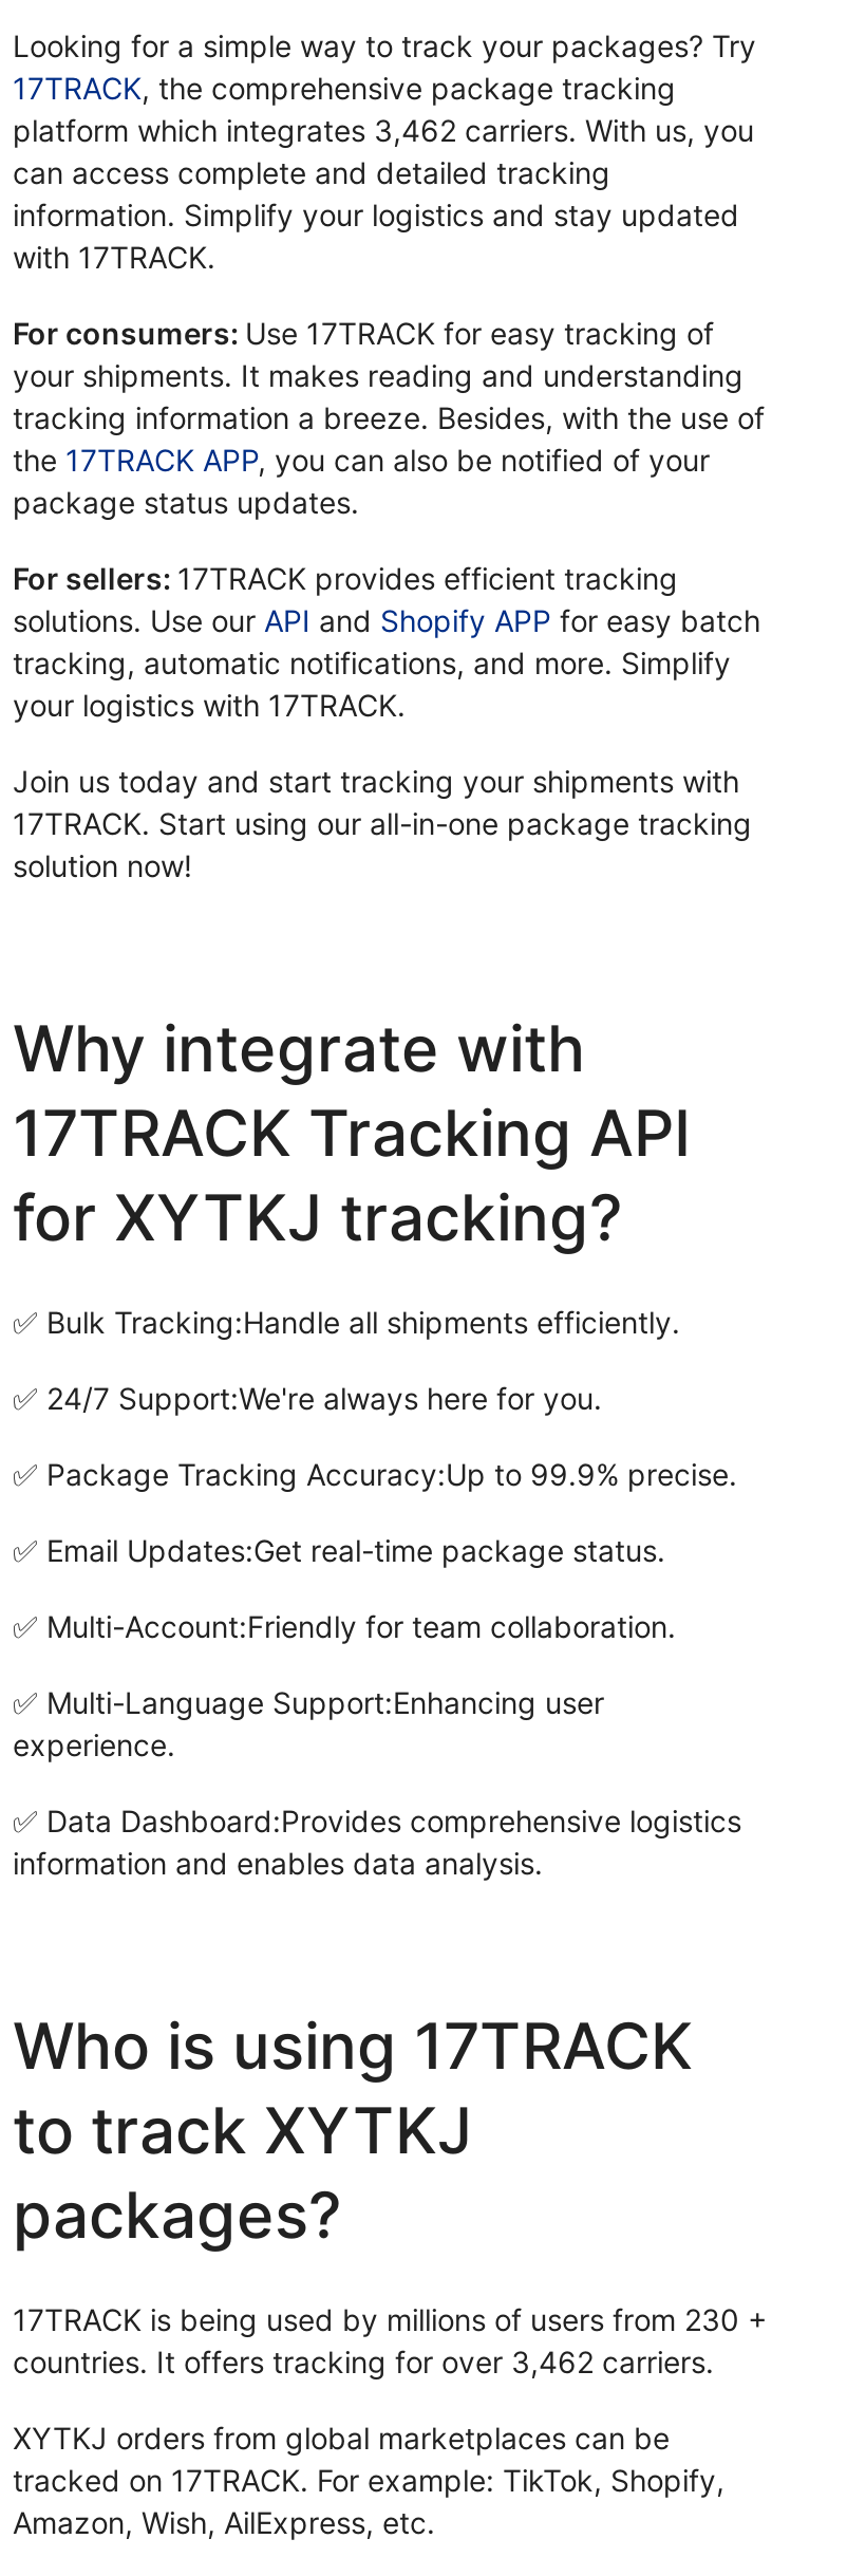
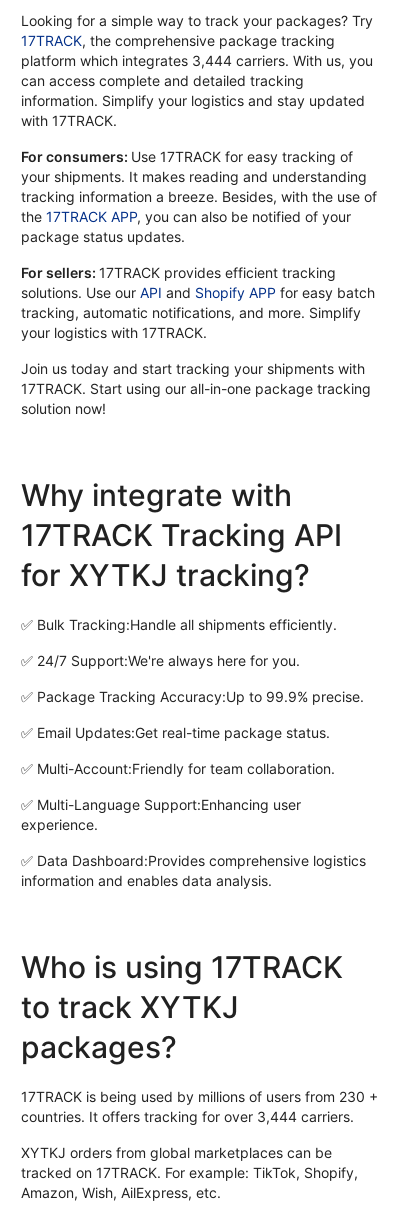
[13,113,754,149] platform which integrates 3,462 carriers. With us, you -> [21,52,373,69] platform which integrates 3,444 carriers. With us, you
[13,2344,714,2380] countries. It offers tracking for over 3,462 carriers. -> [21,1108,354,1125] countries. It offers tracking for over 3,444 carriers.

